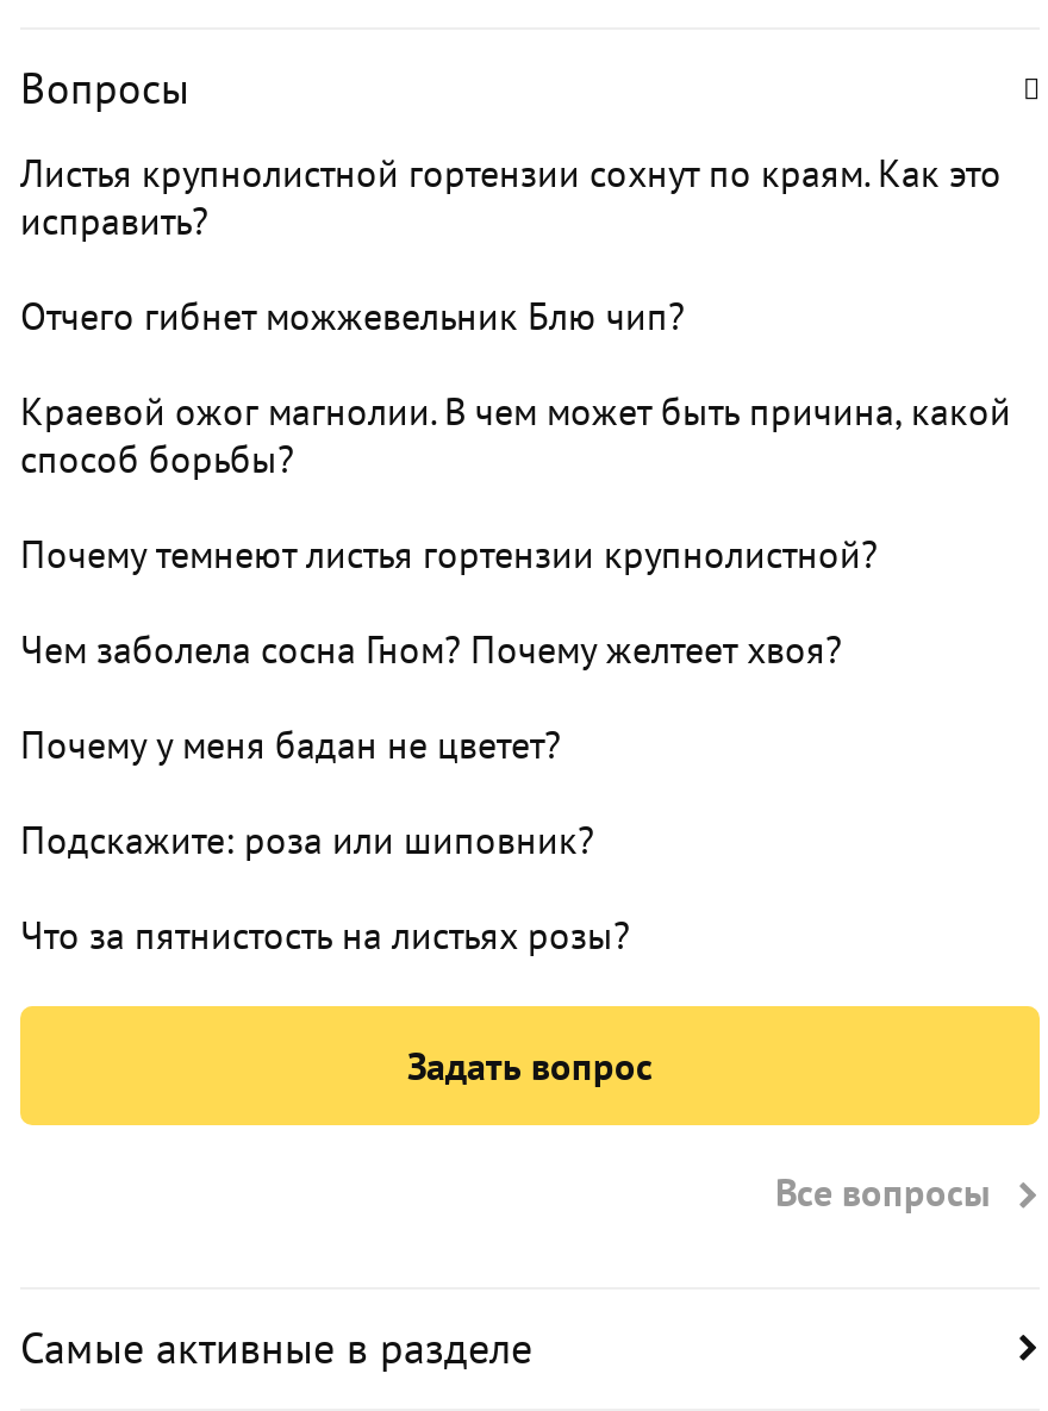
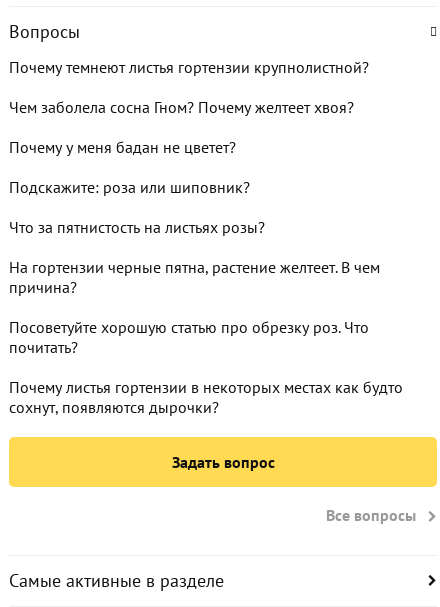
[20,149,1011,482] Листья крупнолистной гортензии сохнут по краям. Как это | исправить? | Отчего гибнет можжевельник Блю чип? | Краевой ожог магнолии. В чем может быть причина, какой | способ борьбы? -> none
moved [20,530,878,959] -> [9,57,369,237]: Почему темнеют листья гортензии крупнолистной? | Чем заболела сосна Гном? Почему желтеет хвоя? | Почему у меня бадан не цветет? | Подскажите: роза или шиповник? | Что за пятнистость на листьях розы?
none -> [9,257,403,417] На гортензии черные пятна, растение желтеет. В чем | причина? | Посоветуйте хорошую статью про обрезку роз. Что | почитать? | Почему листья гортензии в некоторых местах как будто | сохнут, появляются дырочки?

